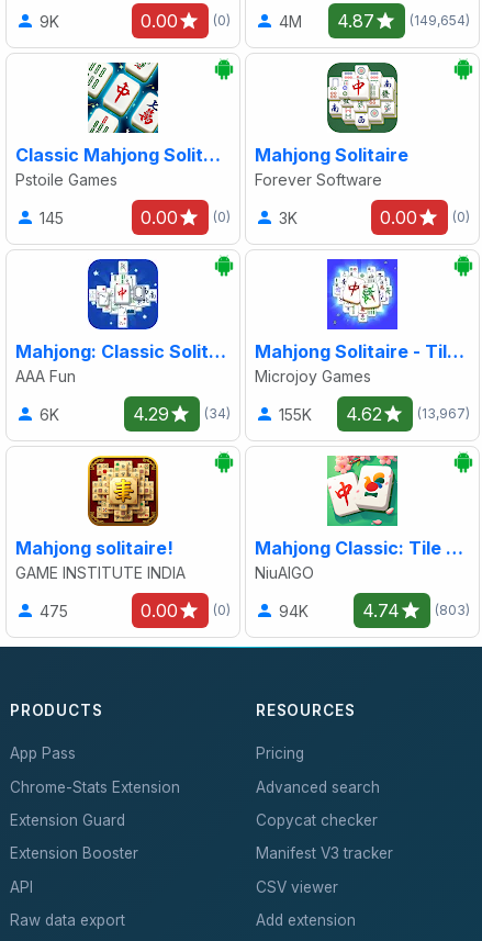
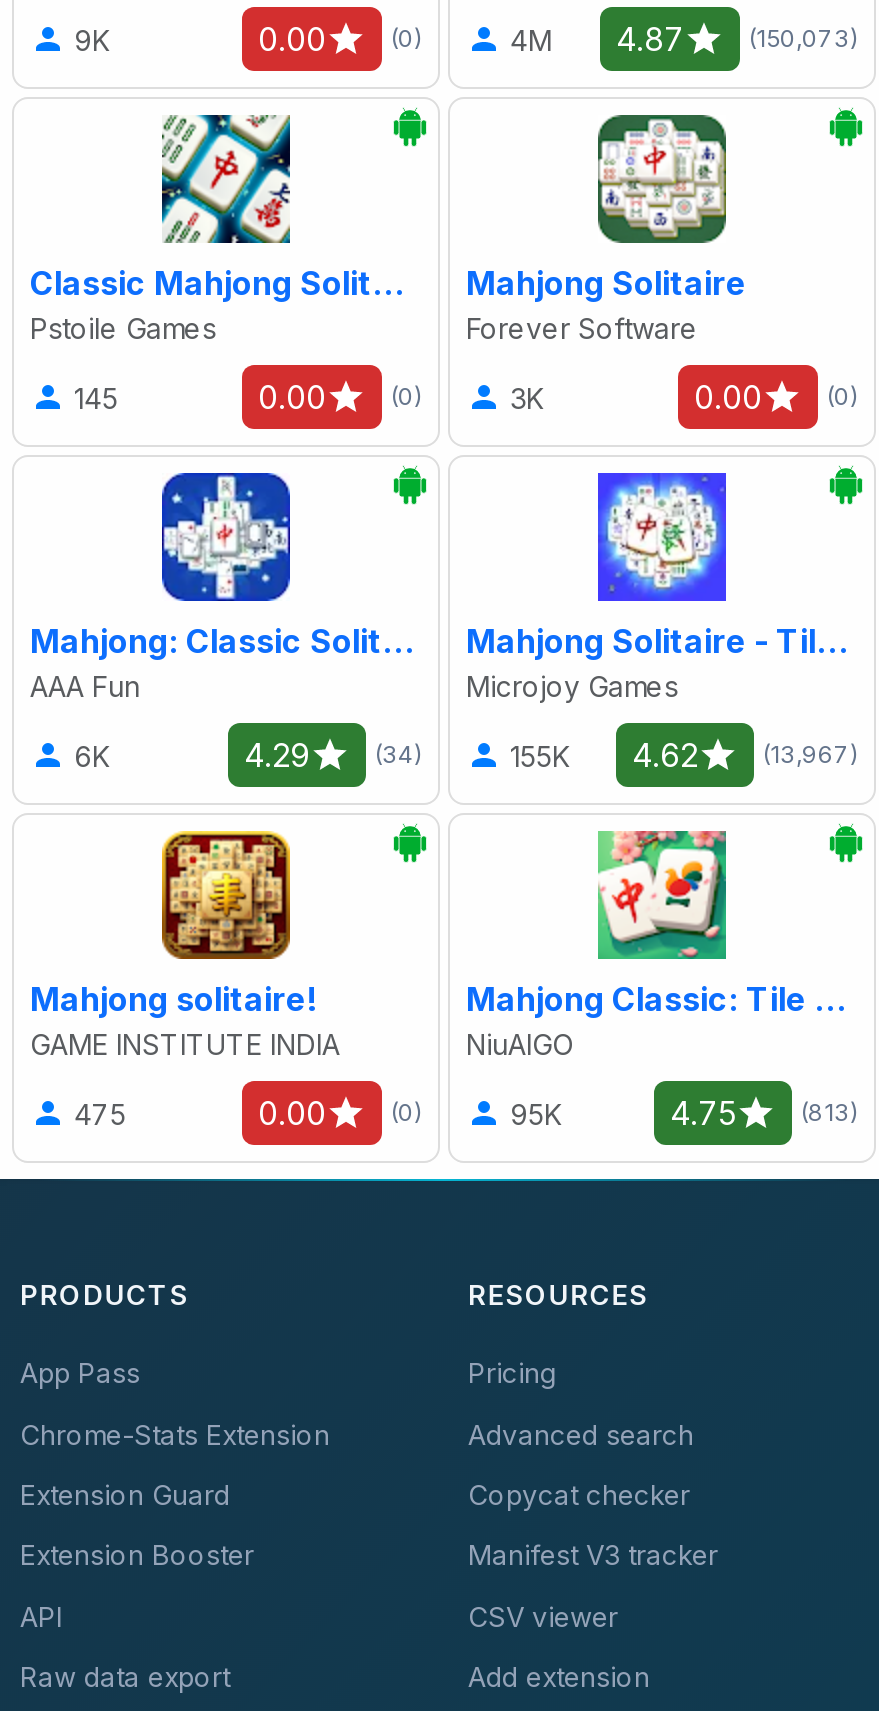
[410,12,470,29] (149,654) -> [748,24,858,54] (150,073)
[279,600,470,622] 94K | 4.74 | (803) -> [510,1094,858,1134] 95K | 4.75 | (813)

